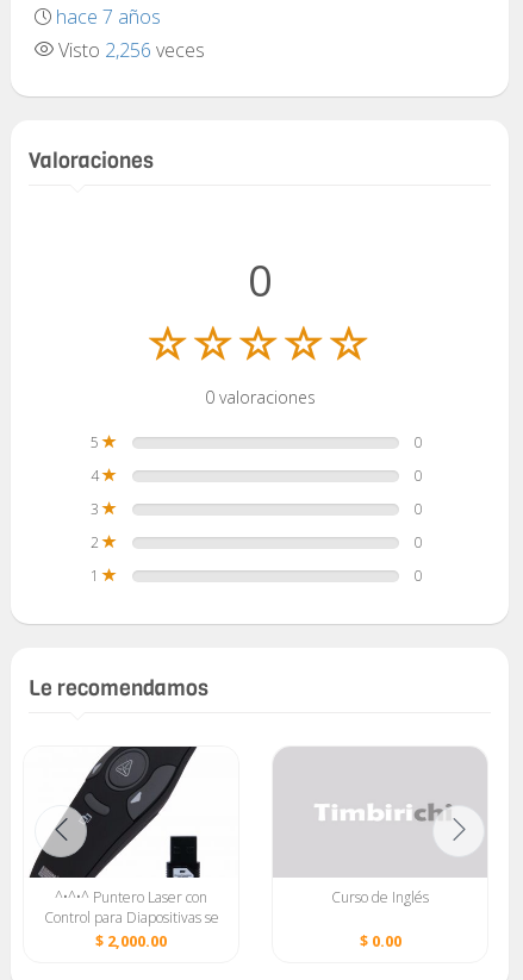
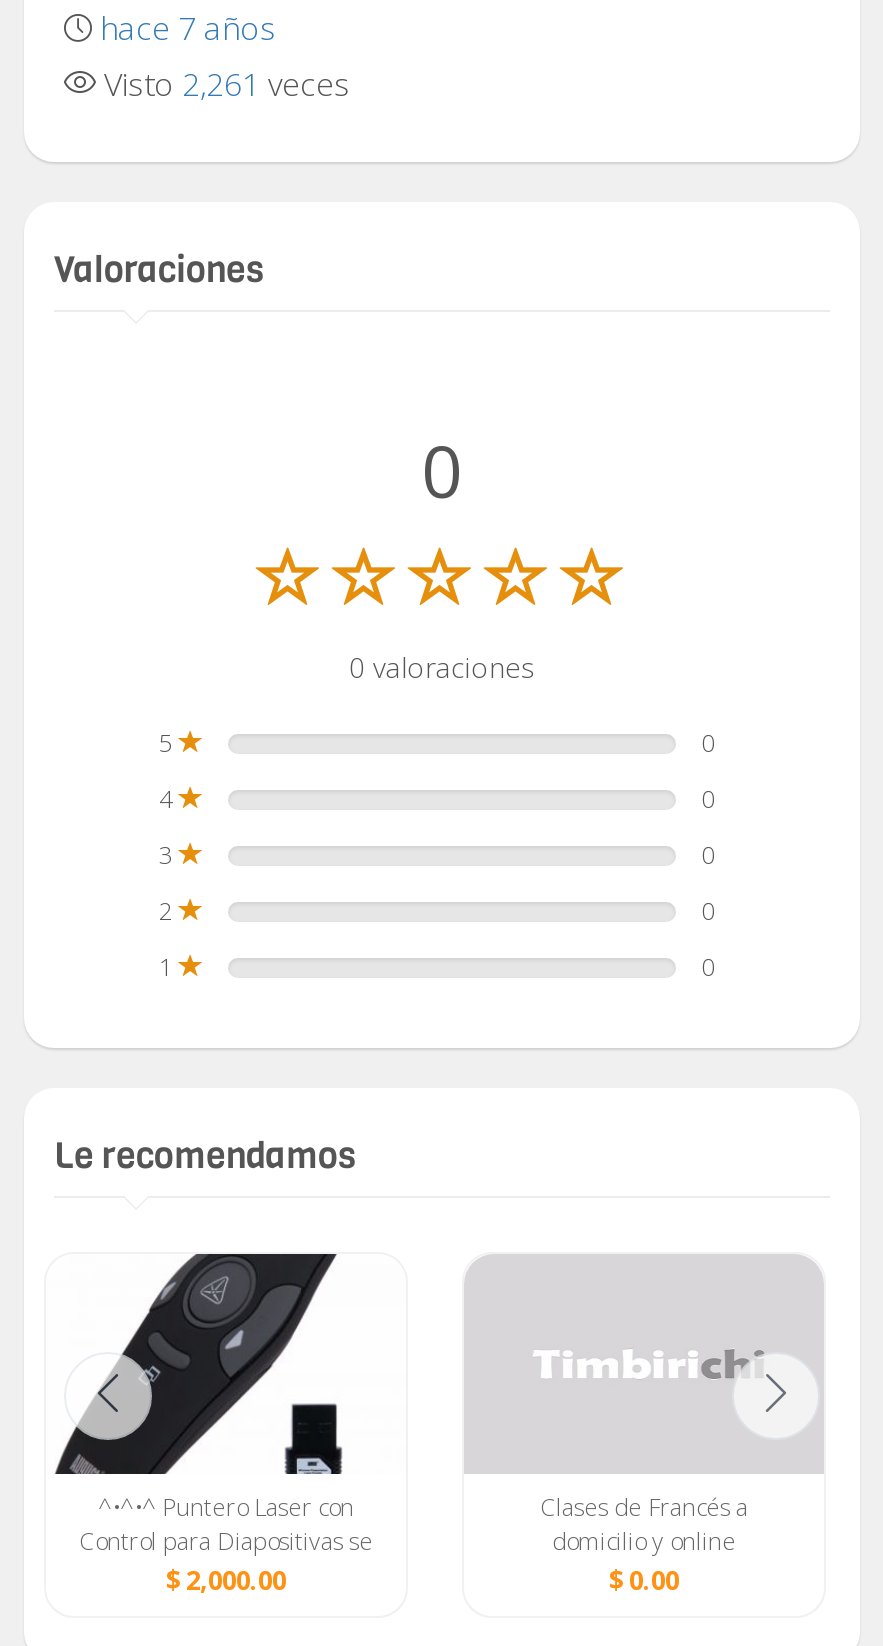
[54,37,205,63] Visto 2,256 veces -> [96,63,350,107] Visto 2,261 veces
[331,887,429,908] Curso de Inglés -> [540,1490,748,1558] Clases de Francés a | domicilio y online

